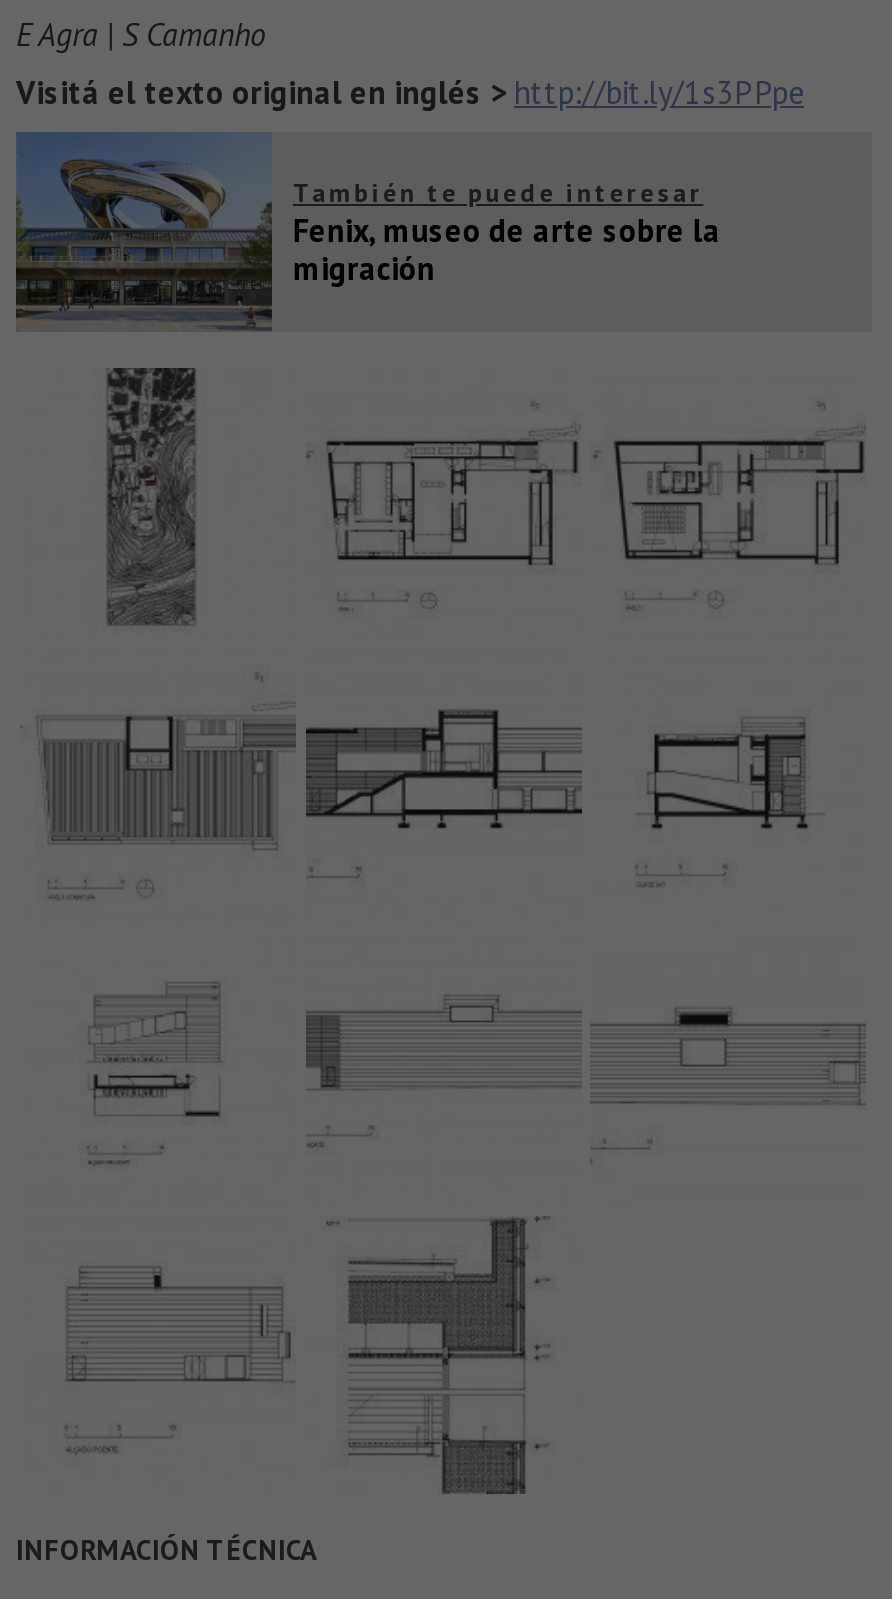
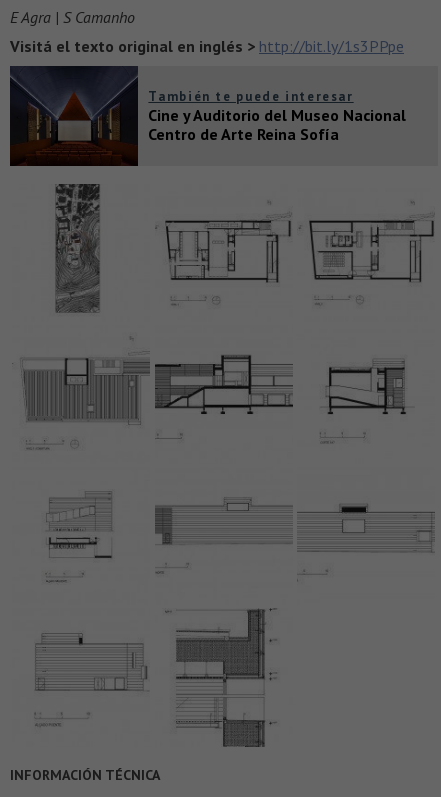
[14,130,721,332] [image] | Fenix, museo de arte sobre la | migración -> [9,65,406,167] [image] | Cine y Auditorio del Museo Nacional | Centro de Arte Reina Sofía

